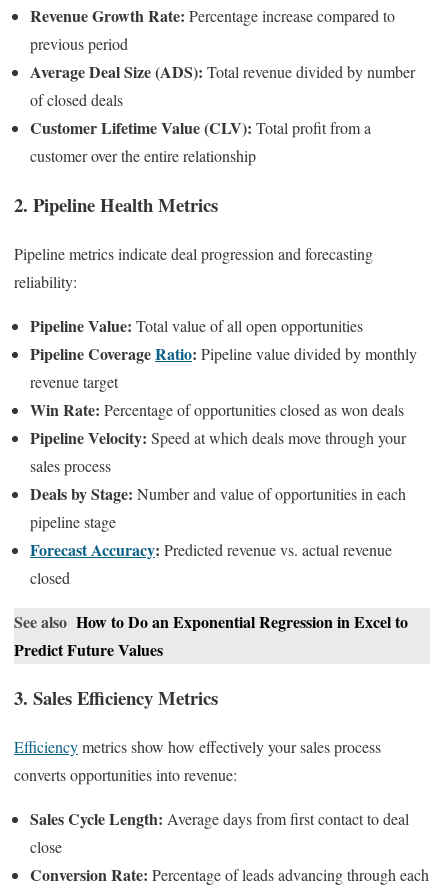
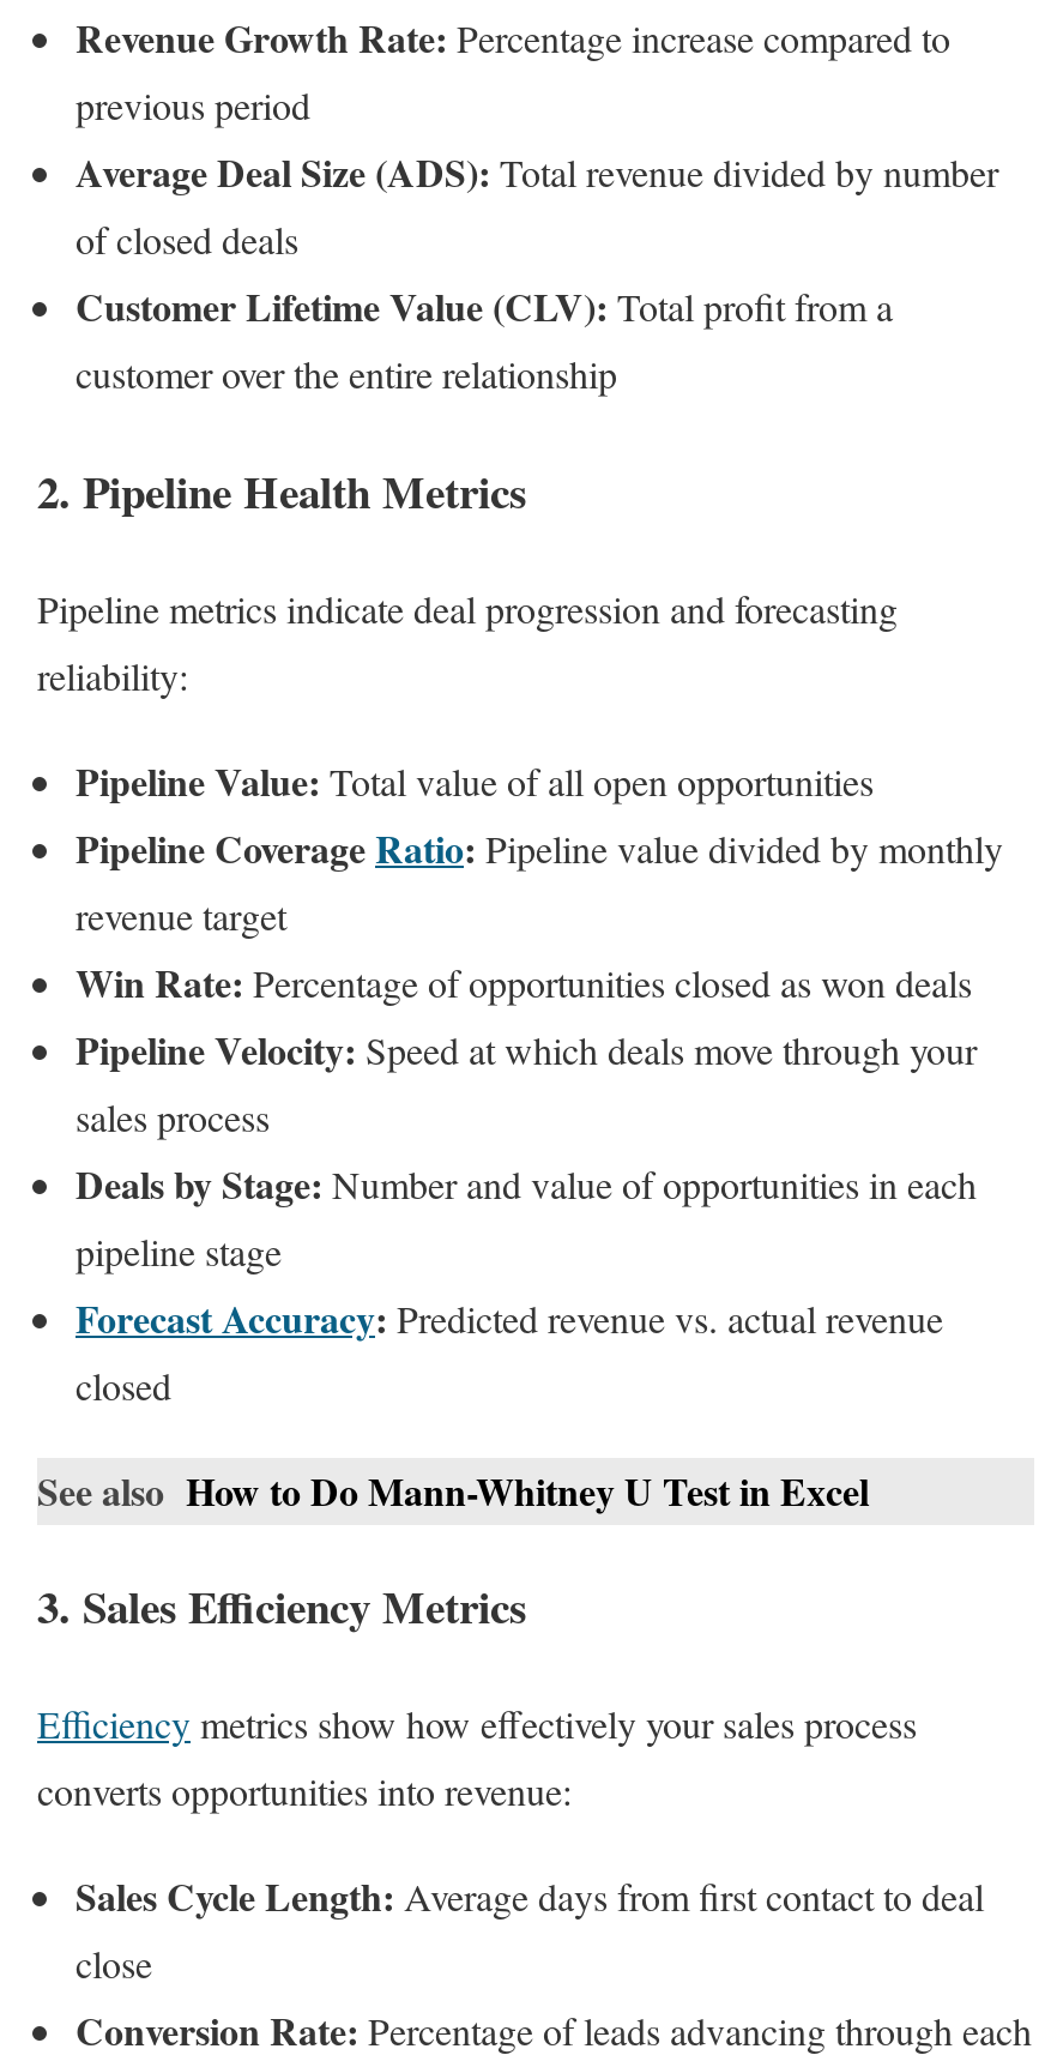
[14,609,408,660] See also How to Do an Exponential Regression in Excel to | Predict Future Values -> [37,1462,869,1517] See also How to Do Mann-Whitney U Test in Excel

